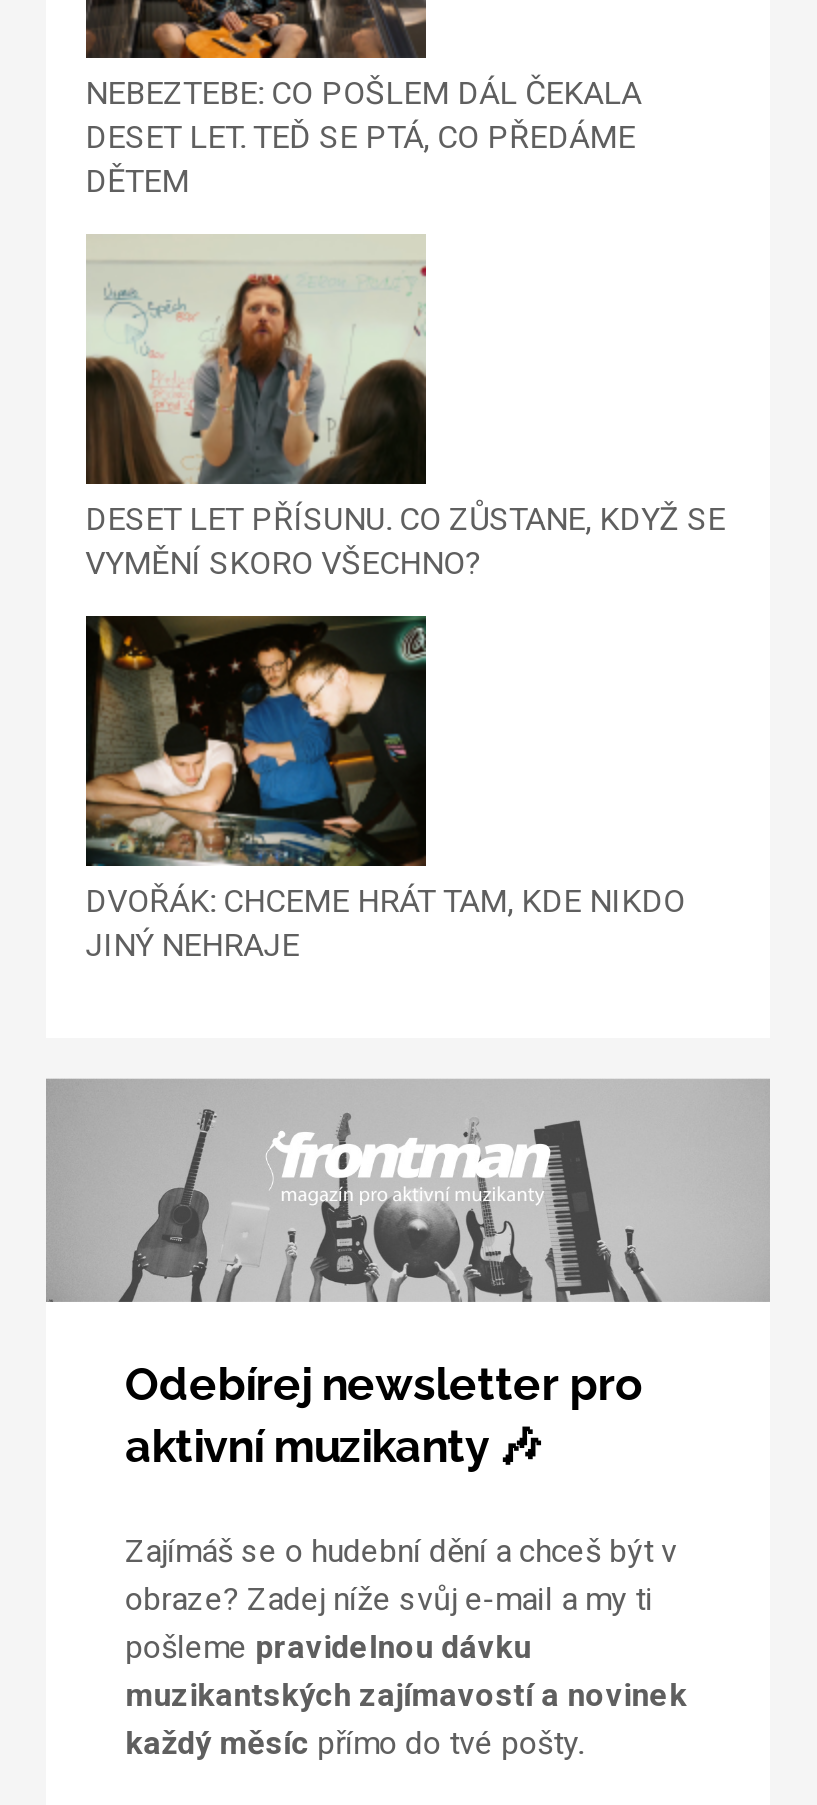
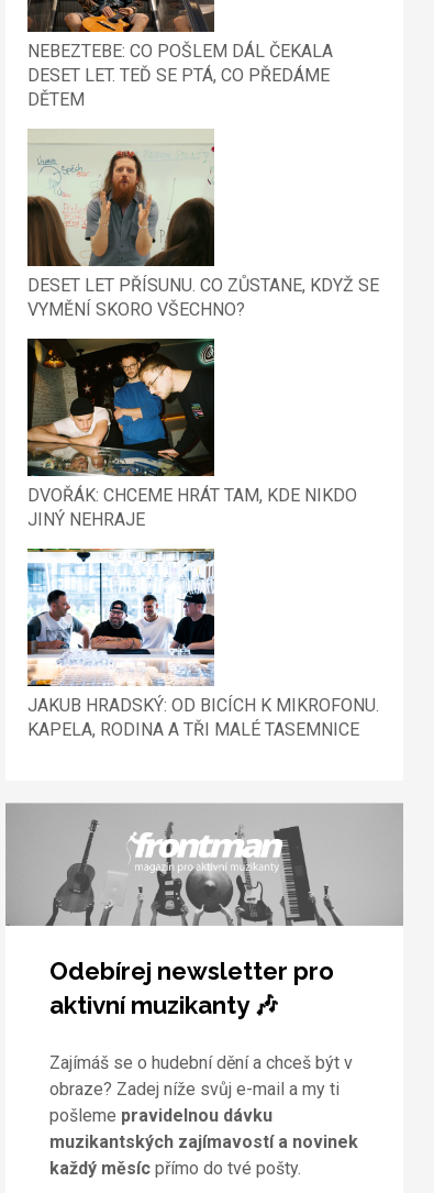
none -> [26,548,379,740] [image] | JAKUB HRADSKÝ: OD BICÍCH K MIKROFONU. | KAPELA, RODINA A TŘI MALÉ TASEMNICE

